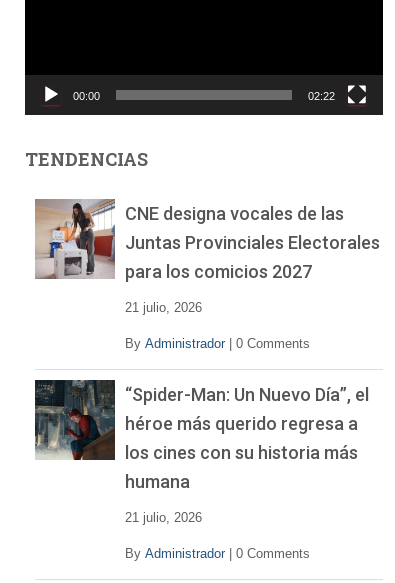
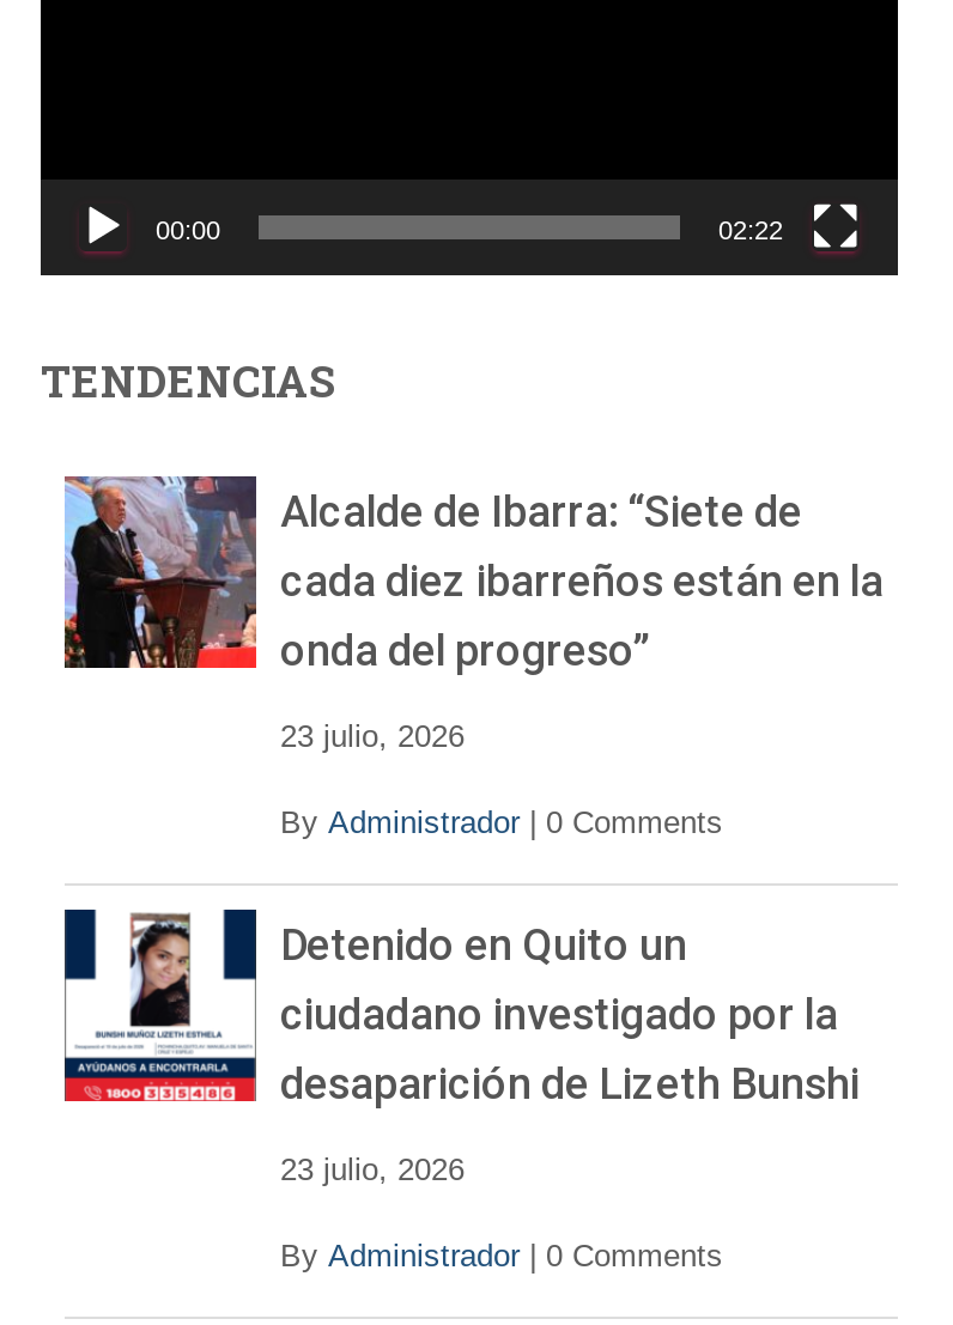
[34,199,380,282] [image] | CNE designa vocales de las | Juntas Provinciales Electorales | para los comicios 2027 -> [65,476,884,676] [image] | Alcalde de Ibarra: “Siete de | cada diez ibarreños están en la | onda del progreso”
[125,300,202,315] 21 julio, 2026 -> [280,719,465,755] 23 julio, 2026
[35,379,369,492] [image] | “Spider-Man: Un Nuevo Día”, el | héroe más querido regresa a | los cines con su historia más | humana -> [62,907,860,1109] [image] | Detenido en Quito un | ciudadano investigado por la | desaparición de Lizeth Bunshi
[125,510,202,525] 21 julio, 2026 -> [280,1152,465,1188] 23 julio, 2026

